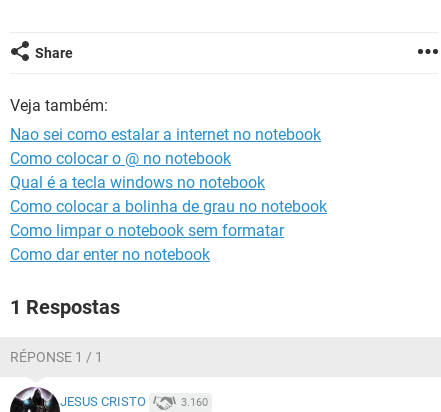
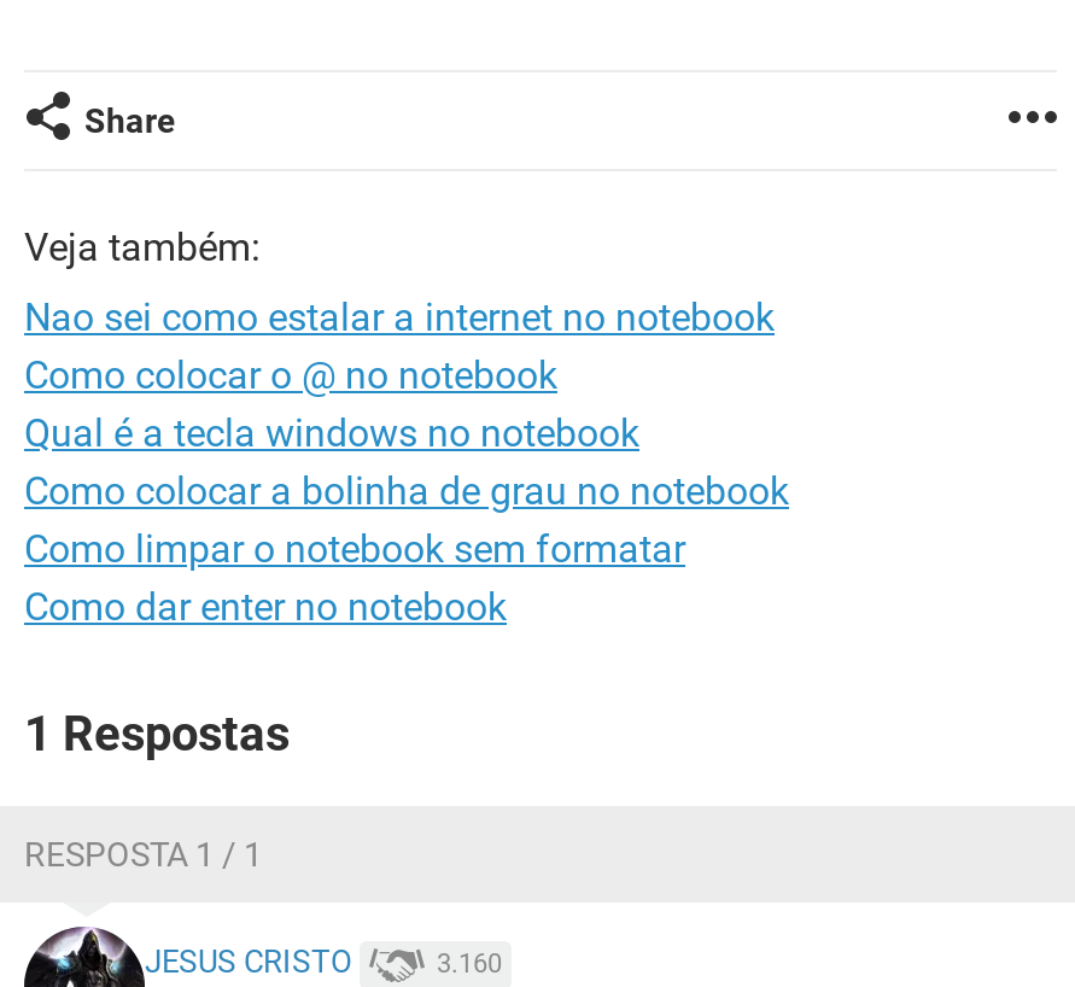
[10,349,103,365] RÉPONSE 1 / 1 -> [24,835,263,874] RESPOSTA 1 / 1

